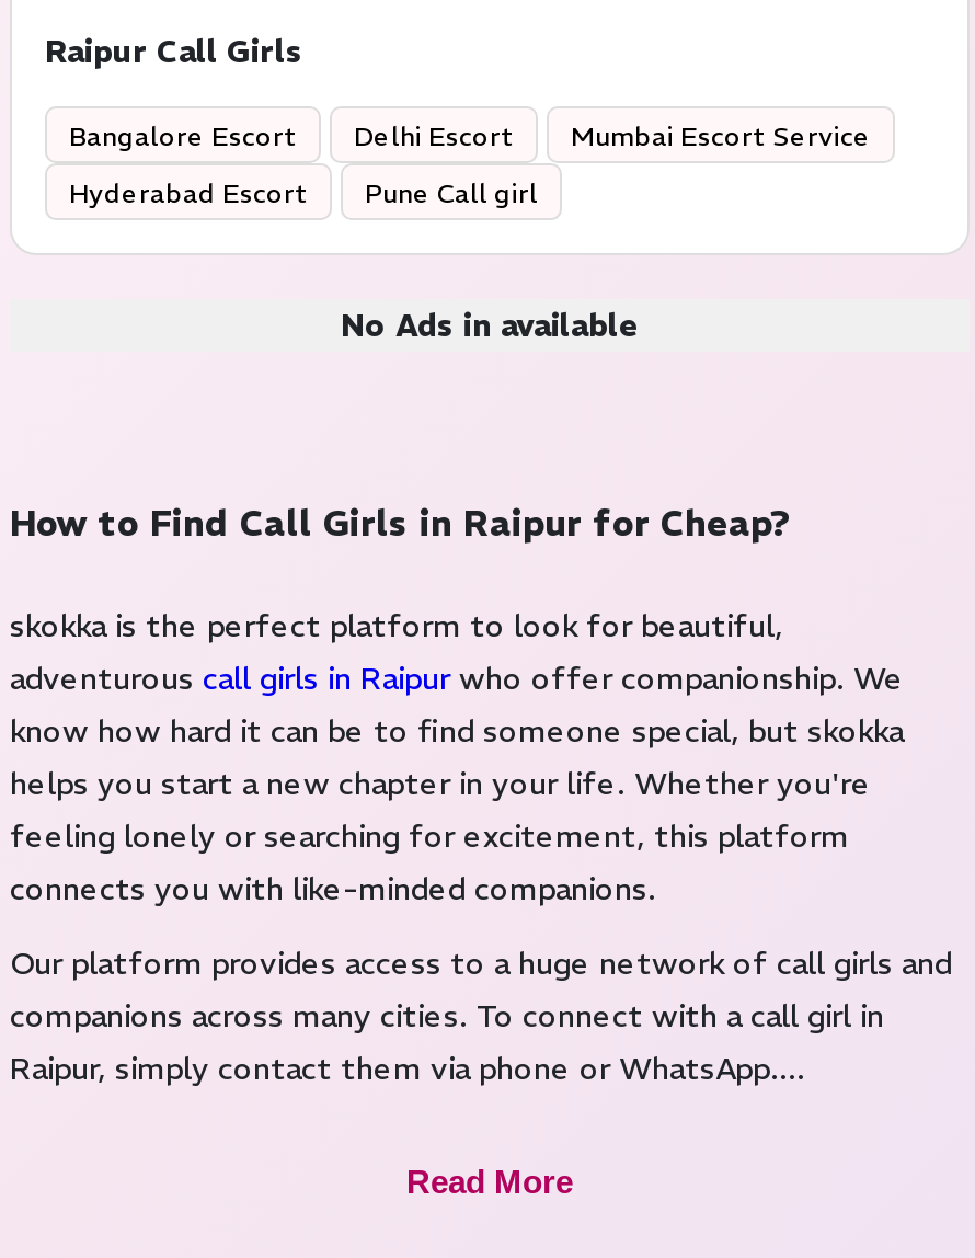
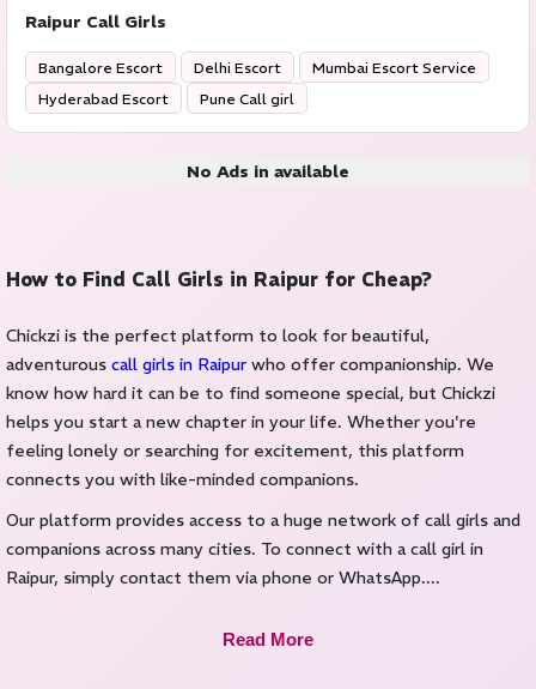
[10,606,783,646] skokka is the perfect platform to look for beautiful, -> [6,325,430,346] Chickzi is the perfect platform to look for beautiful,
[10,711,904,751] know how hard it can be to find someone special, but skokka -> [6,382,495,404] know how hard it can be to find someone special, but Chickzi

